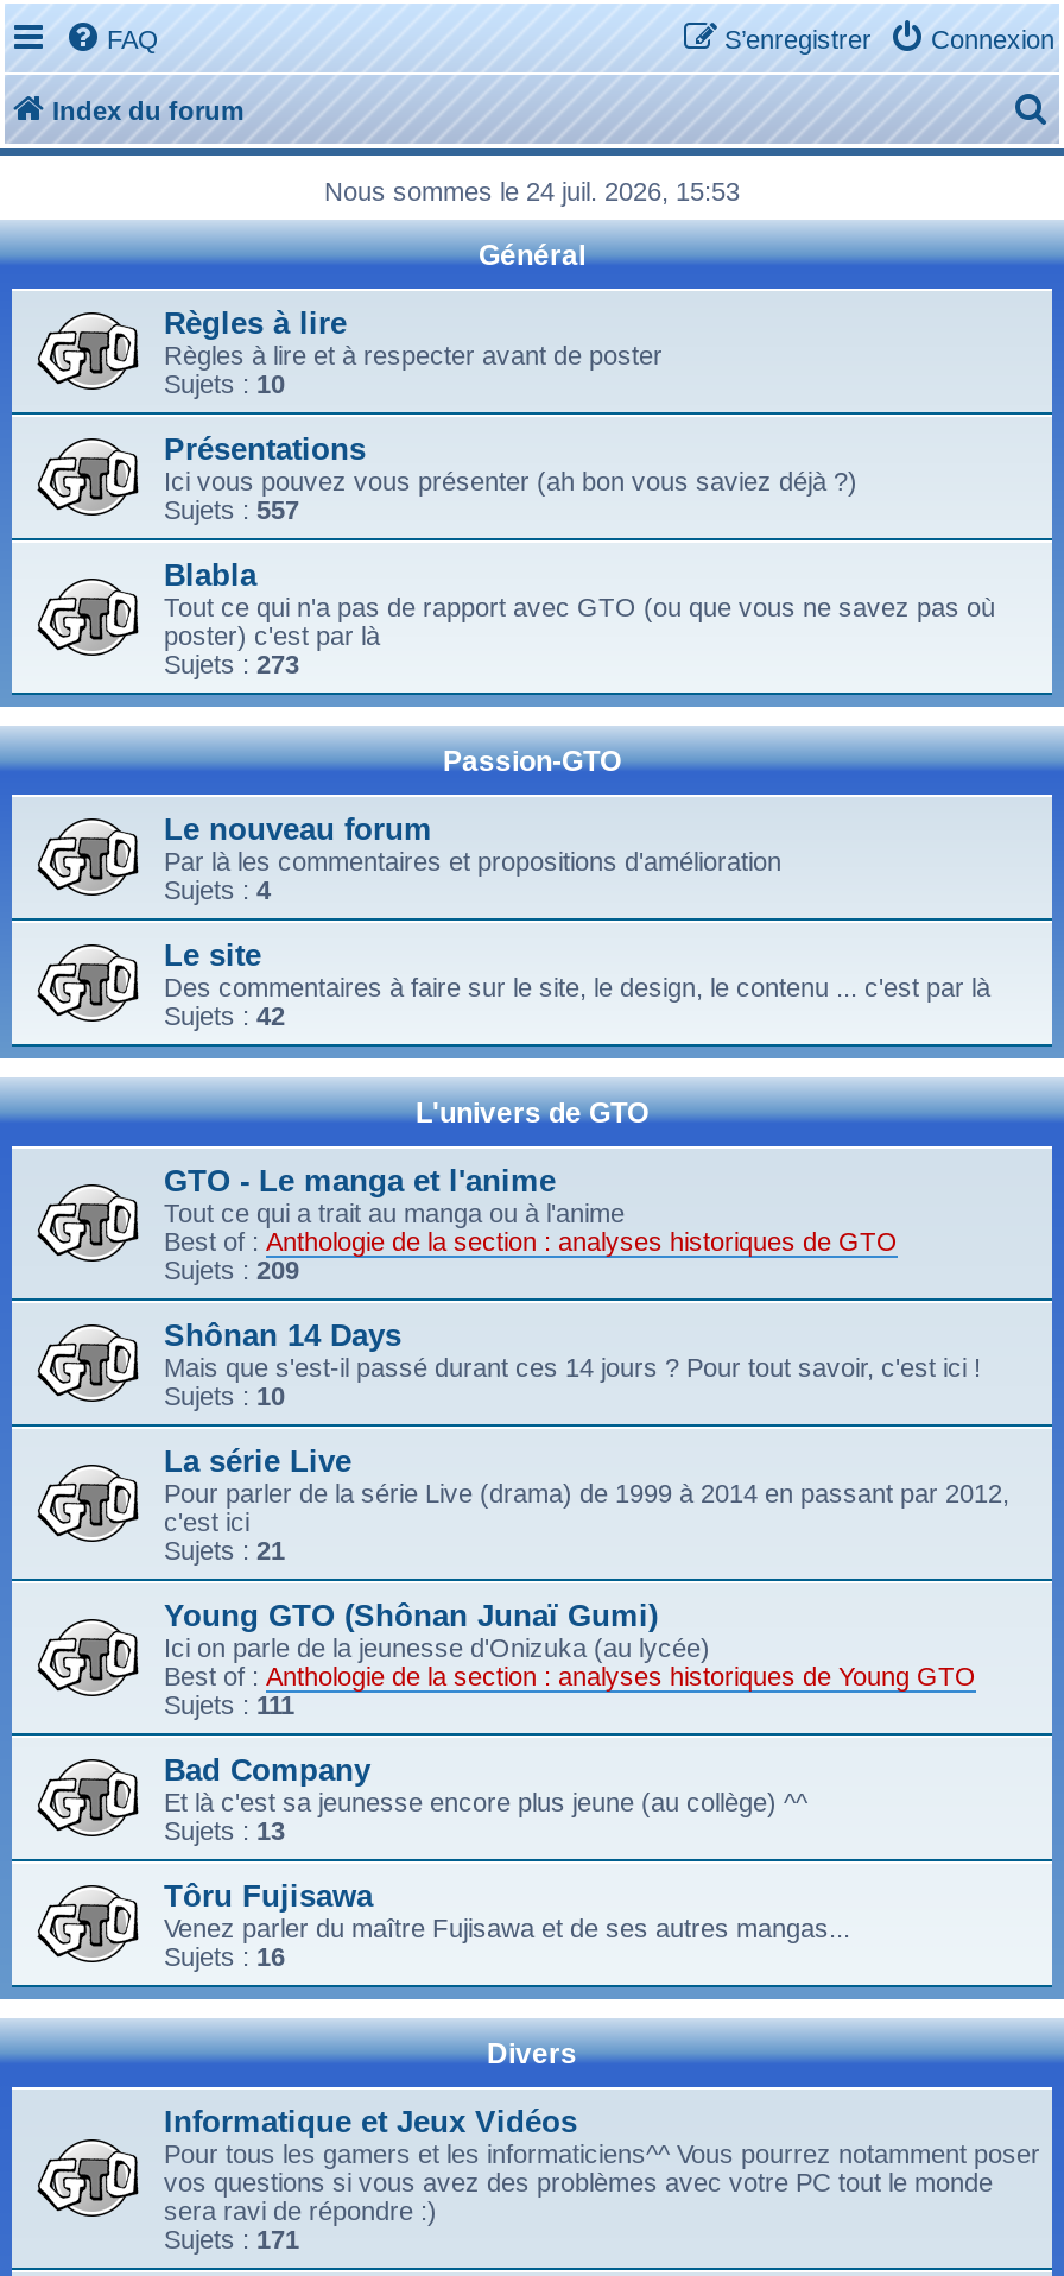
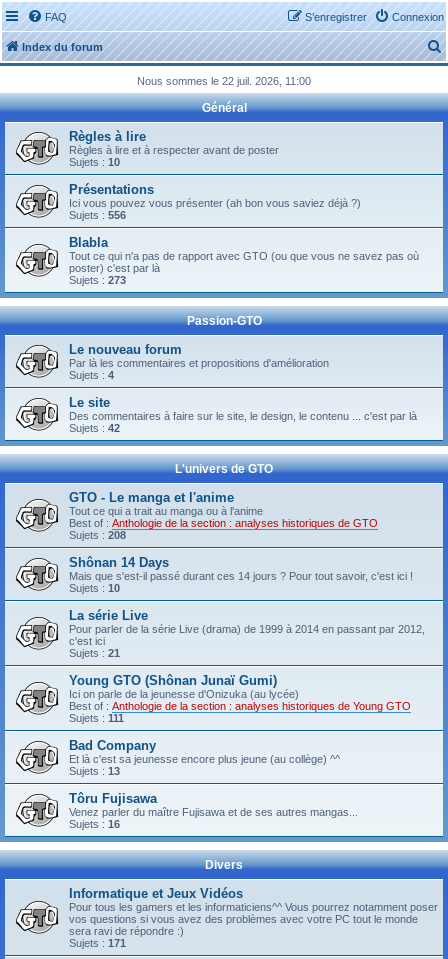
[324,177,740,206] Nous sommes le 24 juil. 2026, 15:53 -> [137,75,311,87] Nous sommes le 22 juil. 2026, 11:00
[164,495,299,524] Sujets : 557 -> [69,209,126,221] Sujets : 556
[164,1256,299,1284] Sujets : 209 -> [69,529,126,541] Sujets : 208

